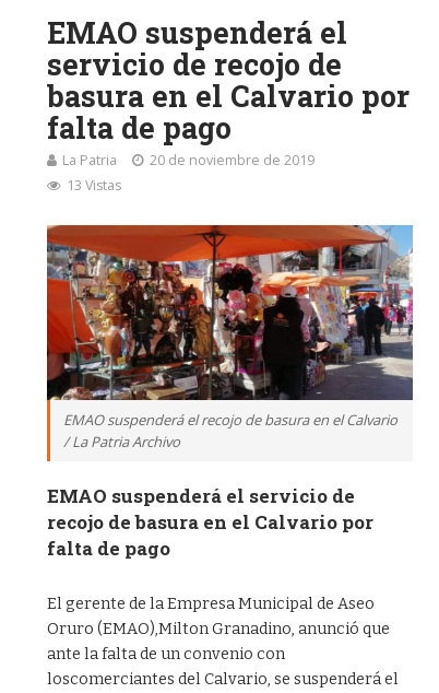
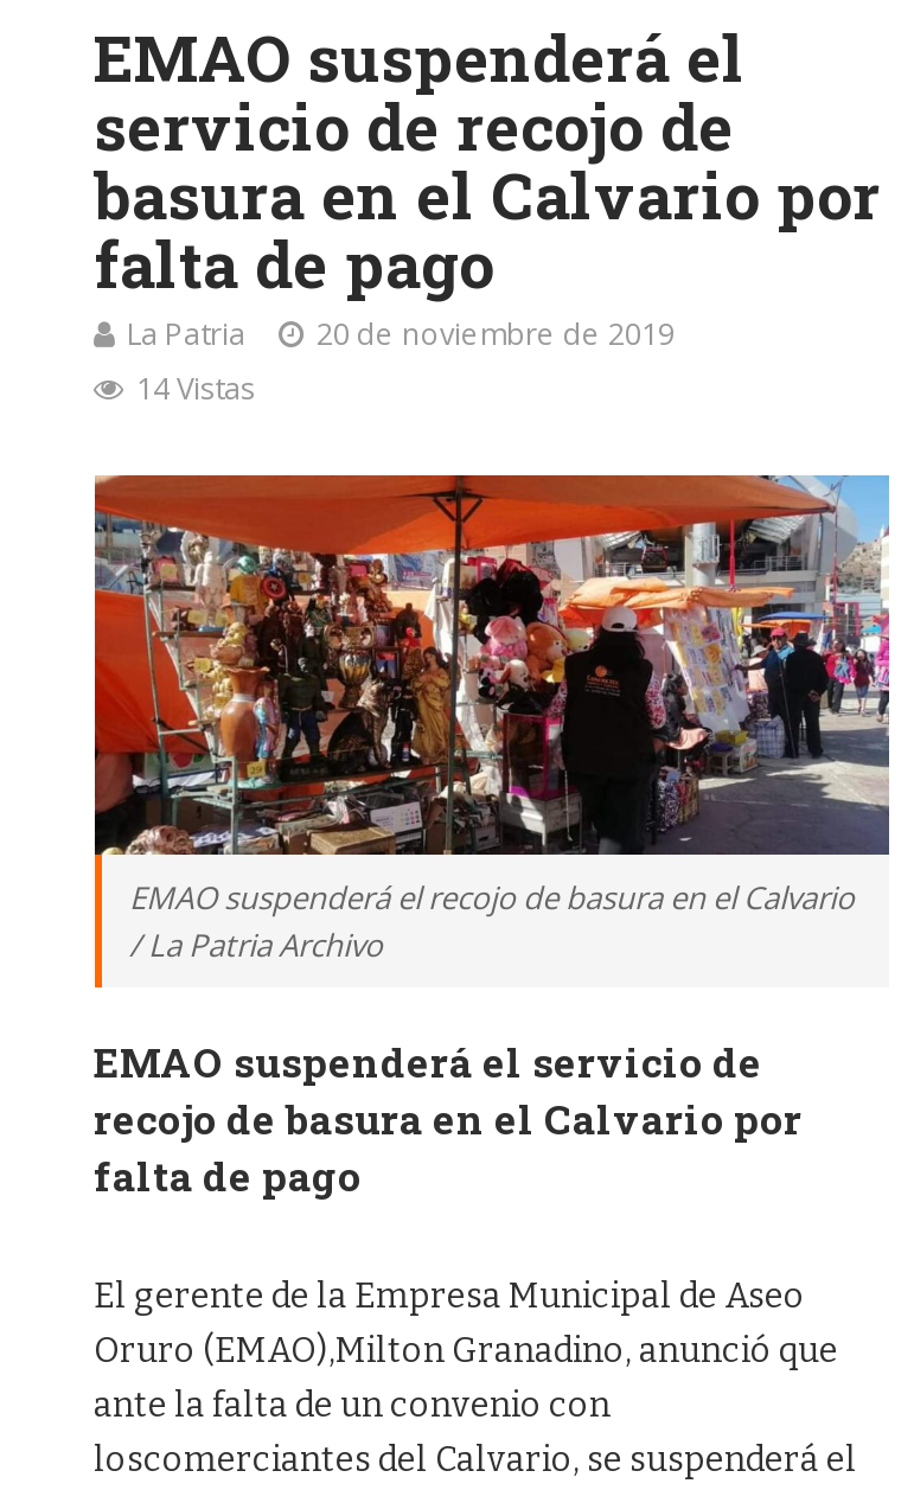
[66,176,121,195] 13 Vistas -> [136,369,255,409] 14 Vistas

